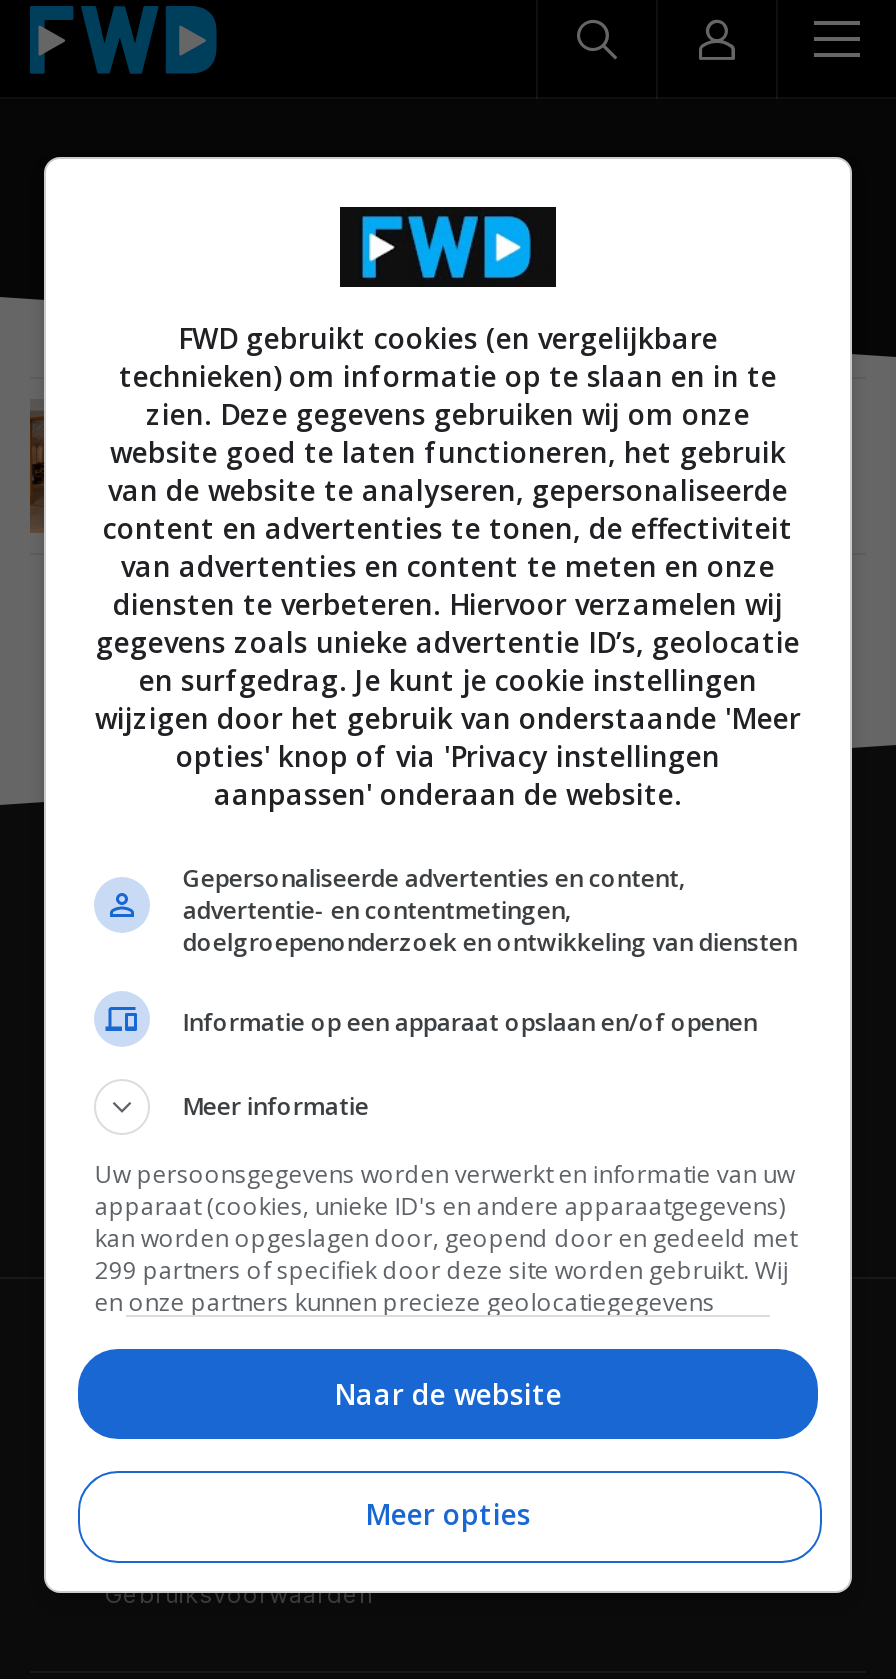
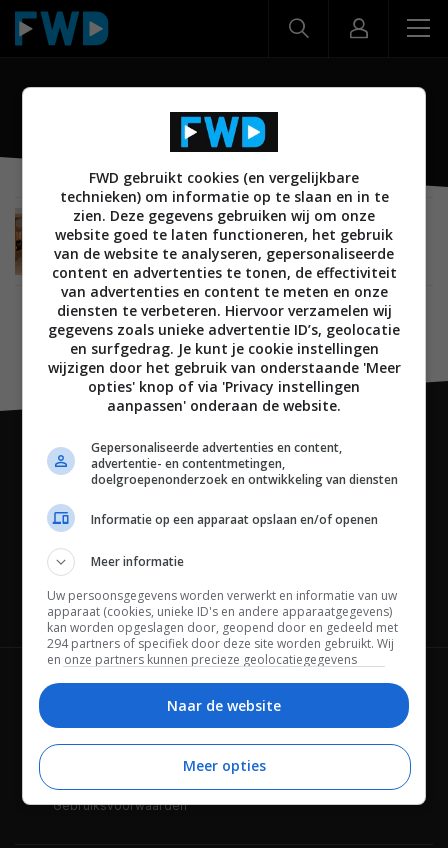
[95,1252,789,1286] 299 partners of specifiek door deze site worden gebruikt. Wij -> [47,635,394,652] 294 partners of specifiek door deze site worden gebruikt. Wij

